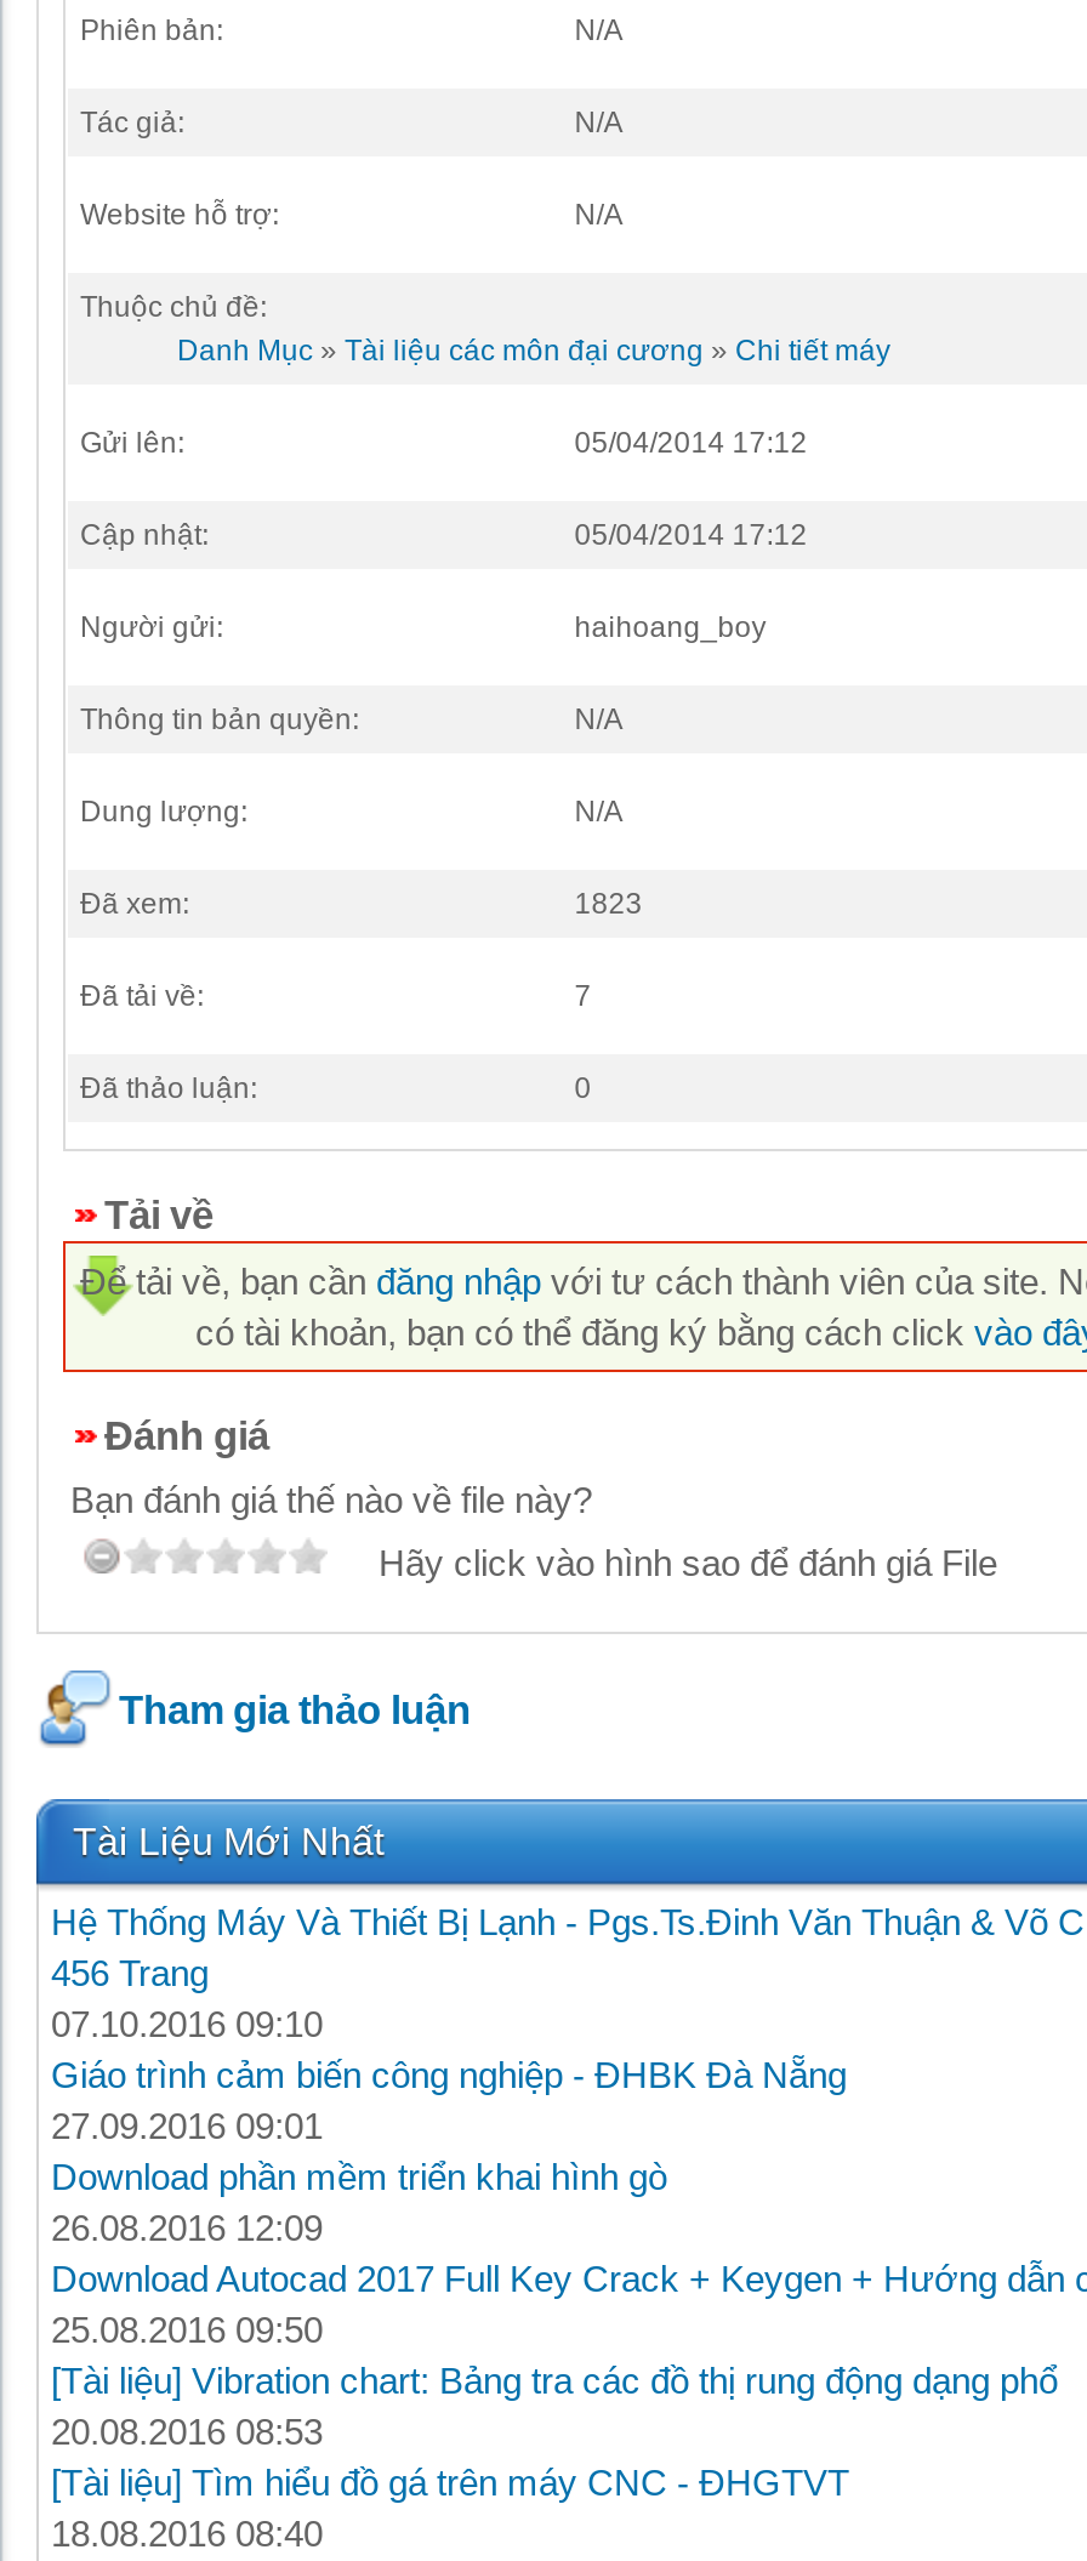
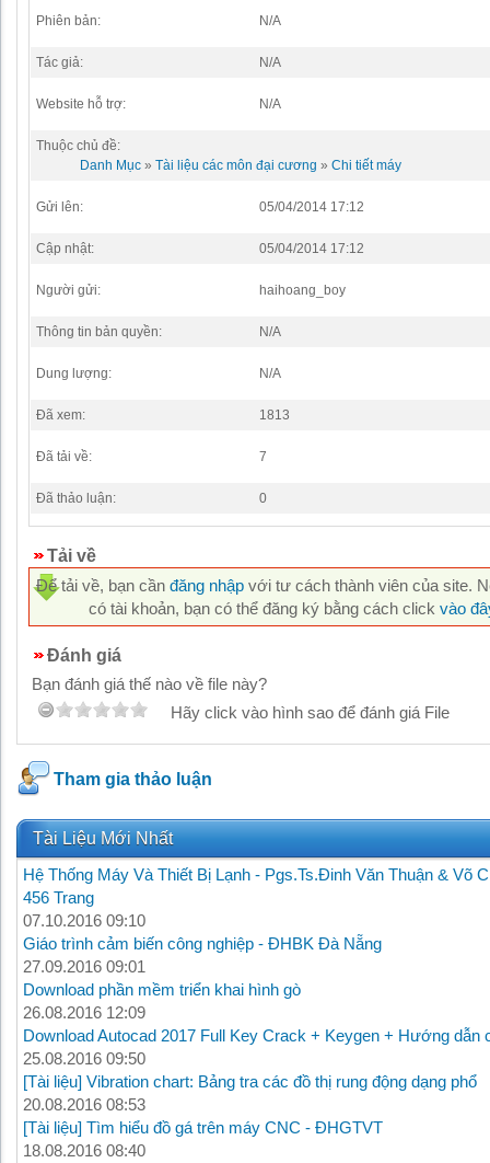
[575,887,642,921] 1823 -> [259,407,290,423] 1813

